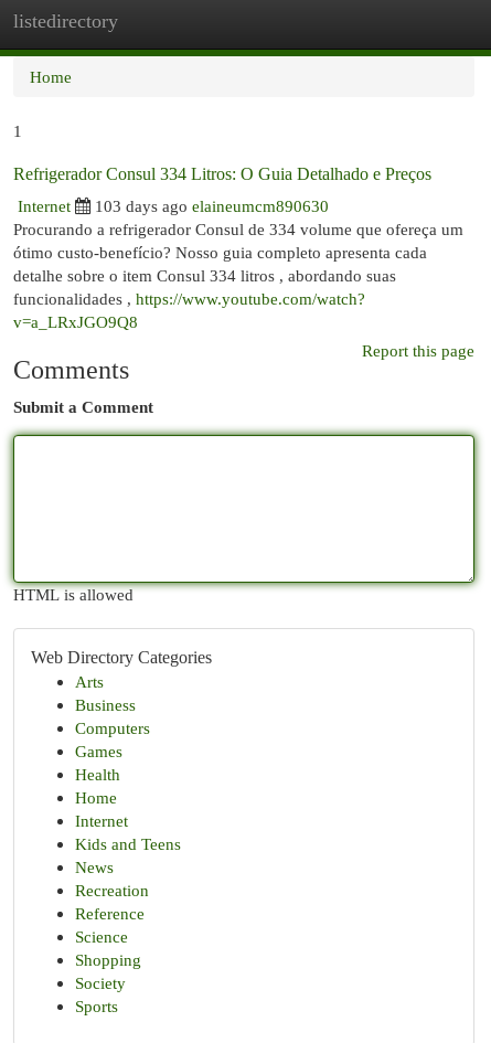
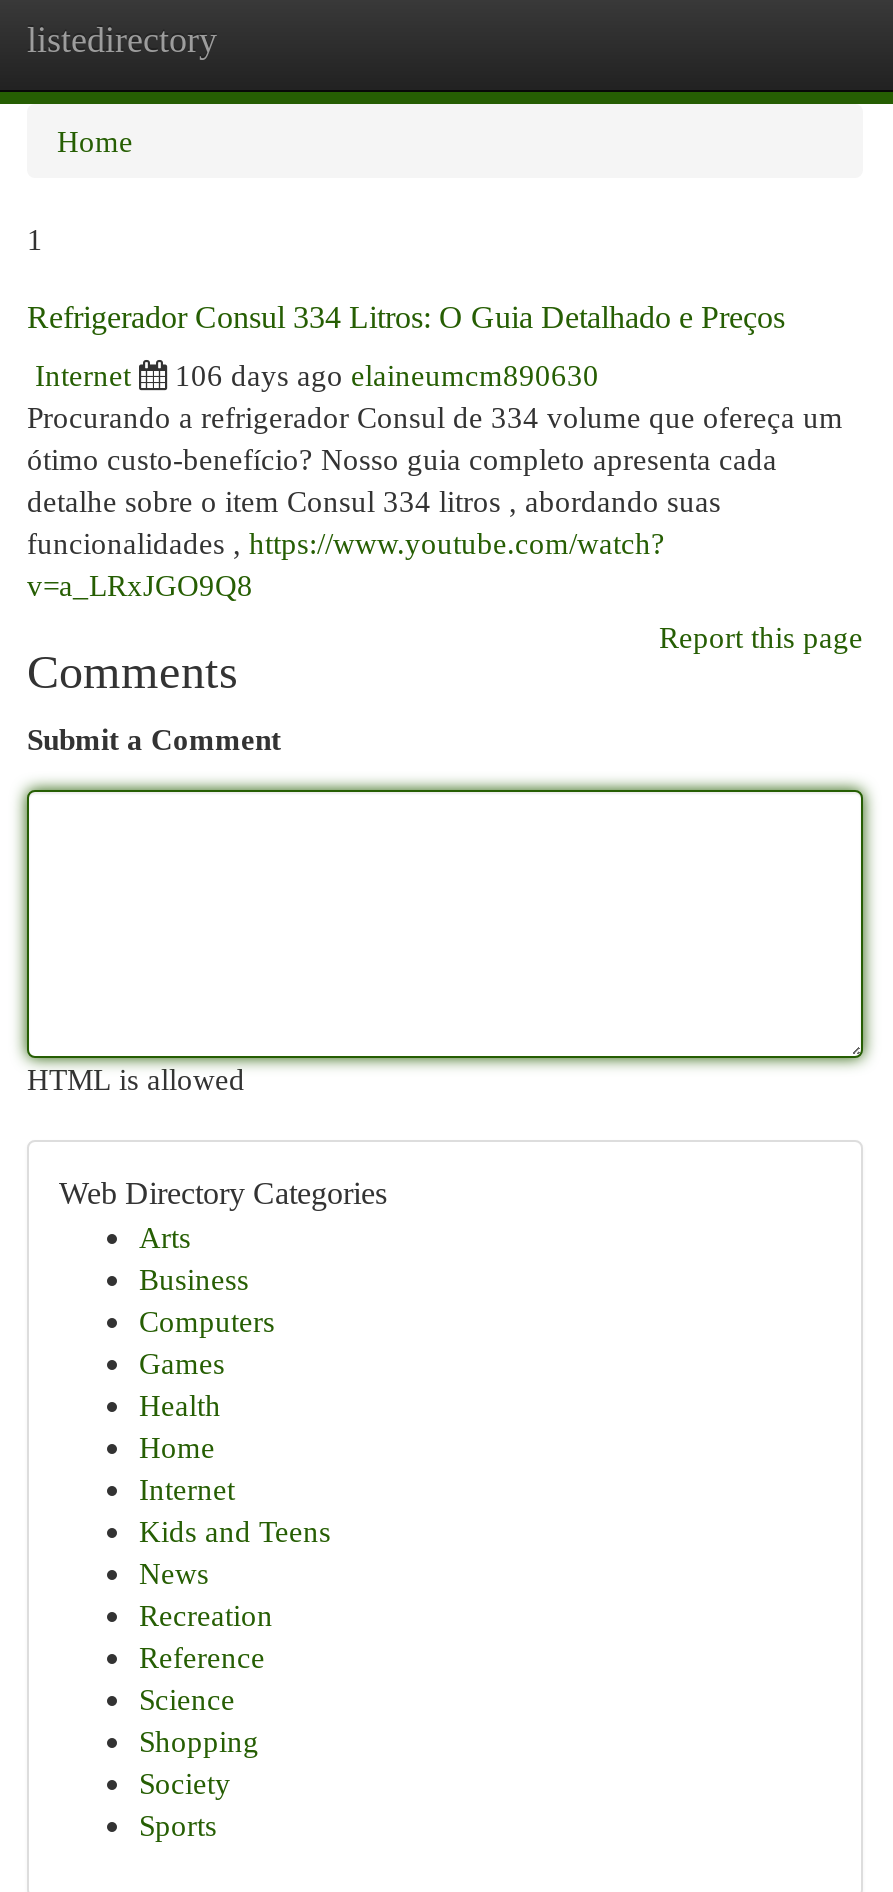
[95,196,329,215] 103 days ago elaineumcm890630 -> [175,358,599,392] 106 days ago elaineumcm890630

